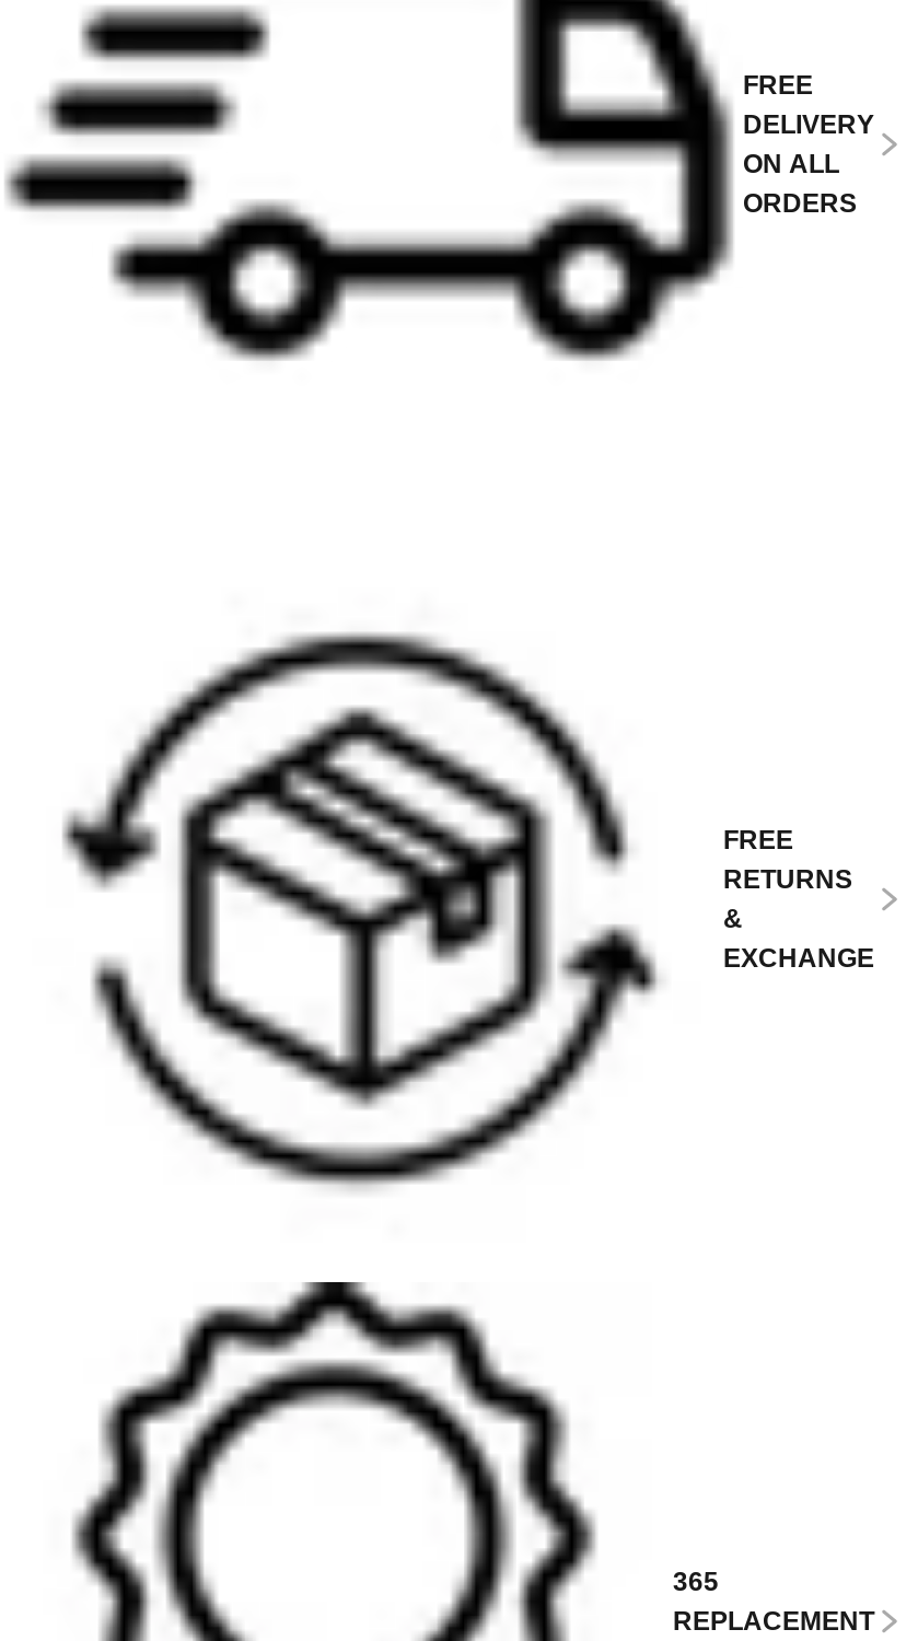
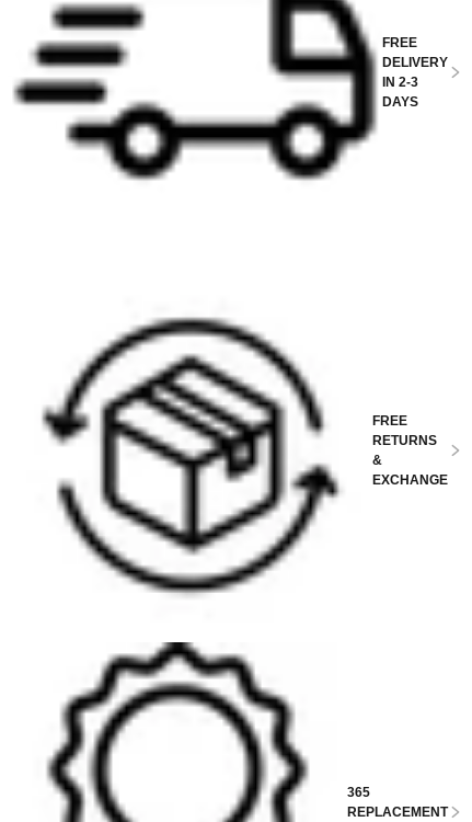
[743,149,857,219] ON ALL | ORDERS -> [382,74,418,109] IN 2-3 | DAYS

